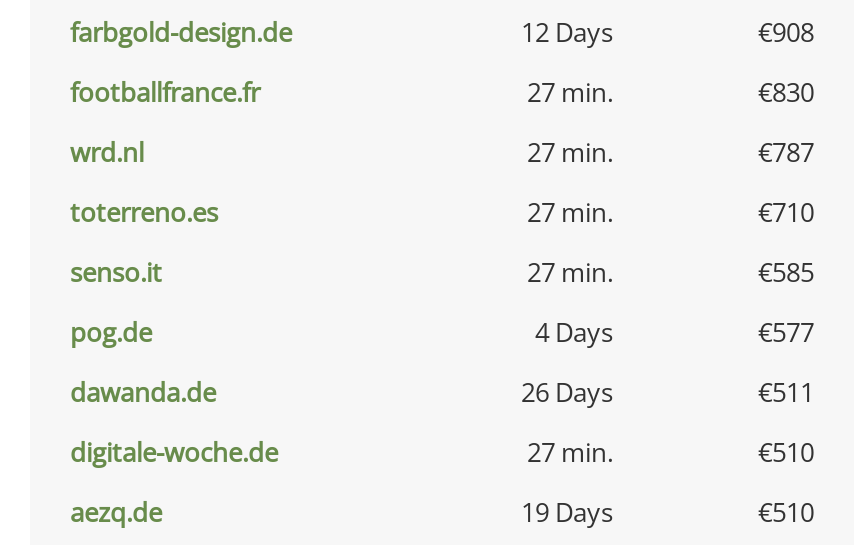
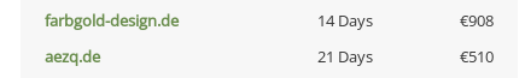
[521,14,613,50] 12 Days -> [317,10,372,31] 14 Days
[70,74,814,470] footballfrance.fr | 27 min. | €830 | wrd.nl | 27 min. | €787 | toterreno.es | 27 min. | €710 | senso.it | 27 min. | €585 | pog.de | 4 Days | €577 | dawanda.de | 26 Days | €511 | digitale-woche.de | 27 min. | €510 -> none
[521,494,613,530] 19 Days -> [317,46,372,67] 21 Days

